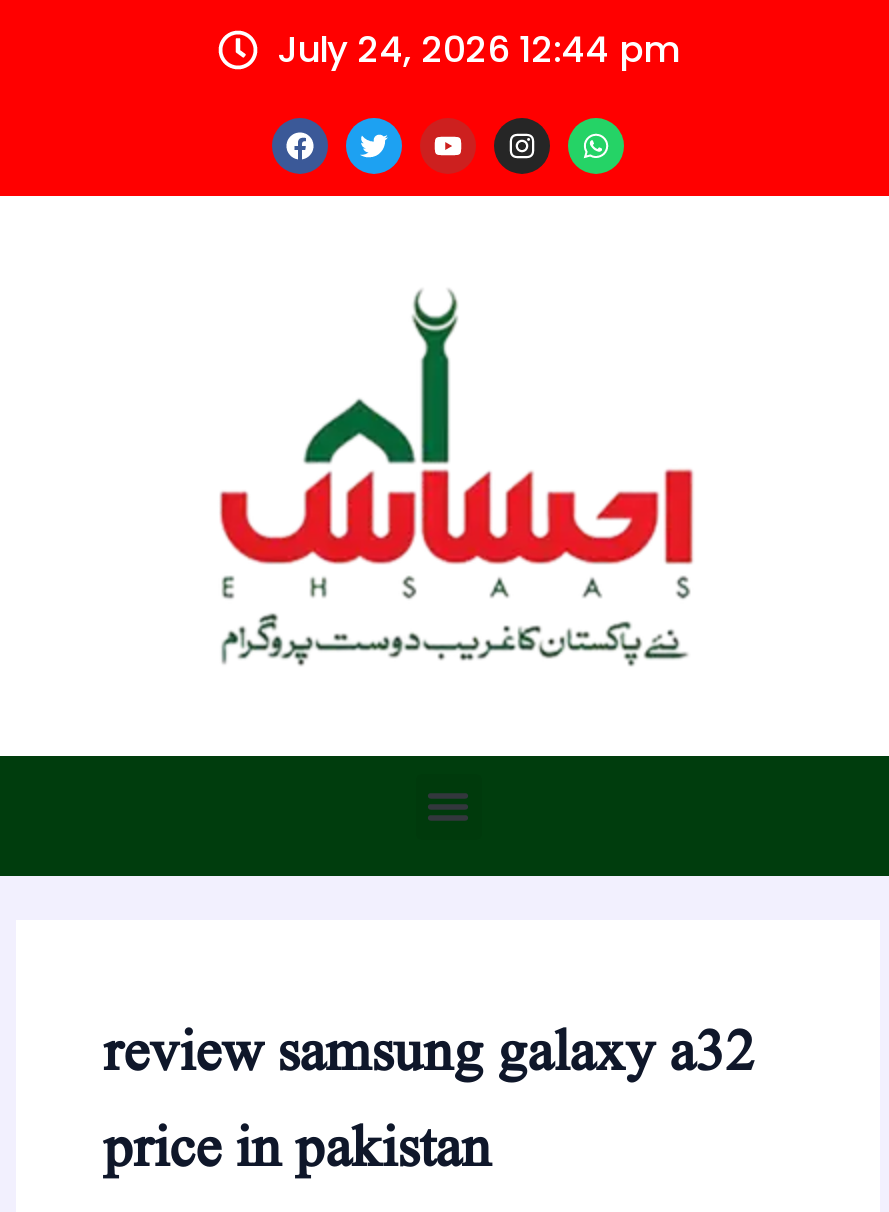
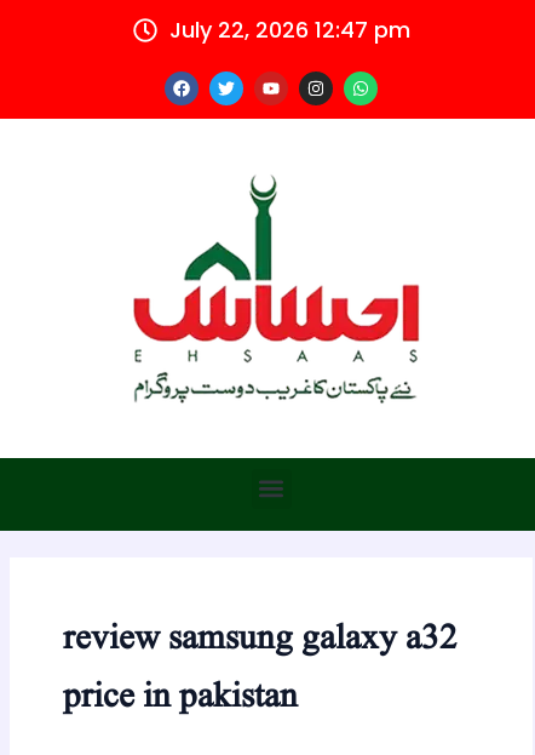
[277,24,679,74] July 24, 2026 12:44 pm -> [169,15,410,45] July 22, 2026 12:47 pm

